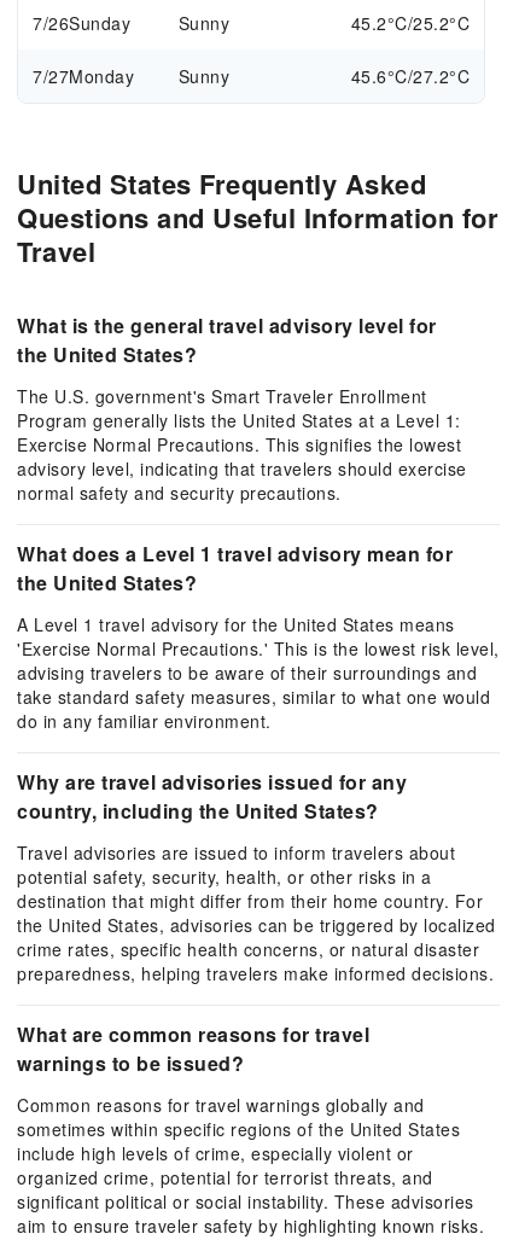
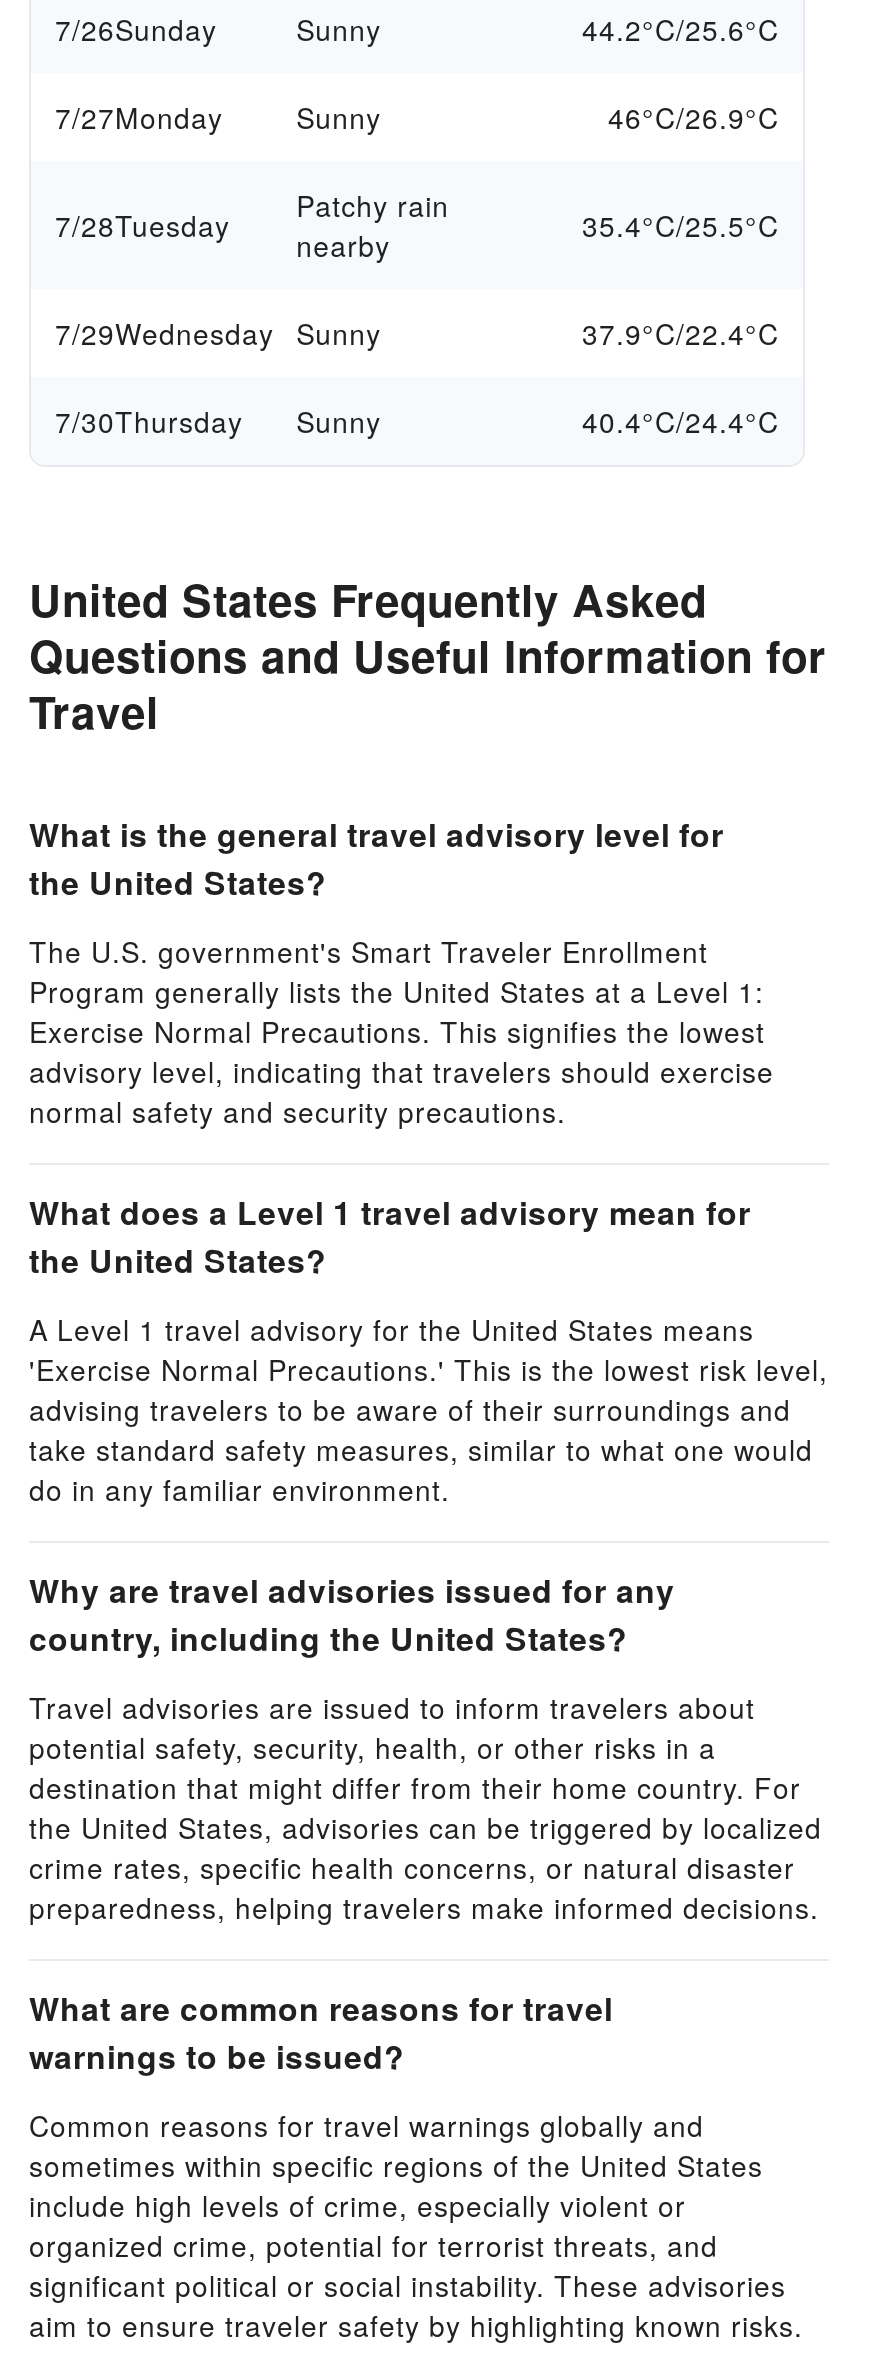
[351,11,470,35] 45.2°C/25.2°C -> [582,9,779,49] 44.2°C/25.6°C
[351,64,470,88] 45.6°C/27.2°C -> [55,97,779,441] 46°C/26.9°C | 7/28Tuesday | Patchy rain | nearby | 35.4°C/25.5°C | 7/29Wednesday Sunny | 37.9°C/22.4°C | 7/30Thursday | Sunny | 40.4°C/24.4°C

